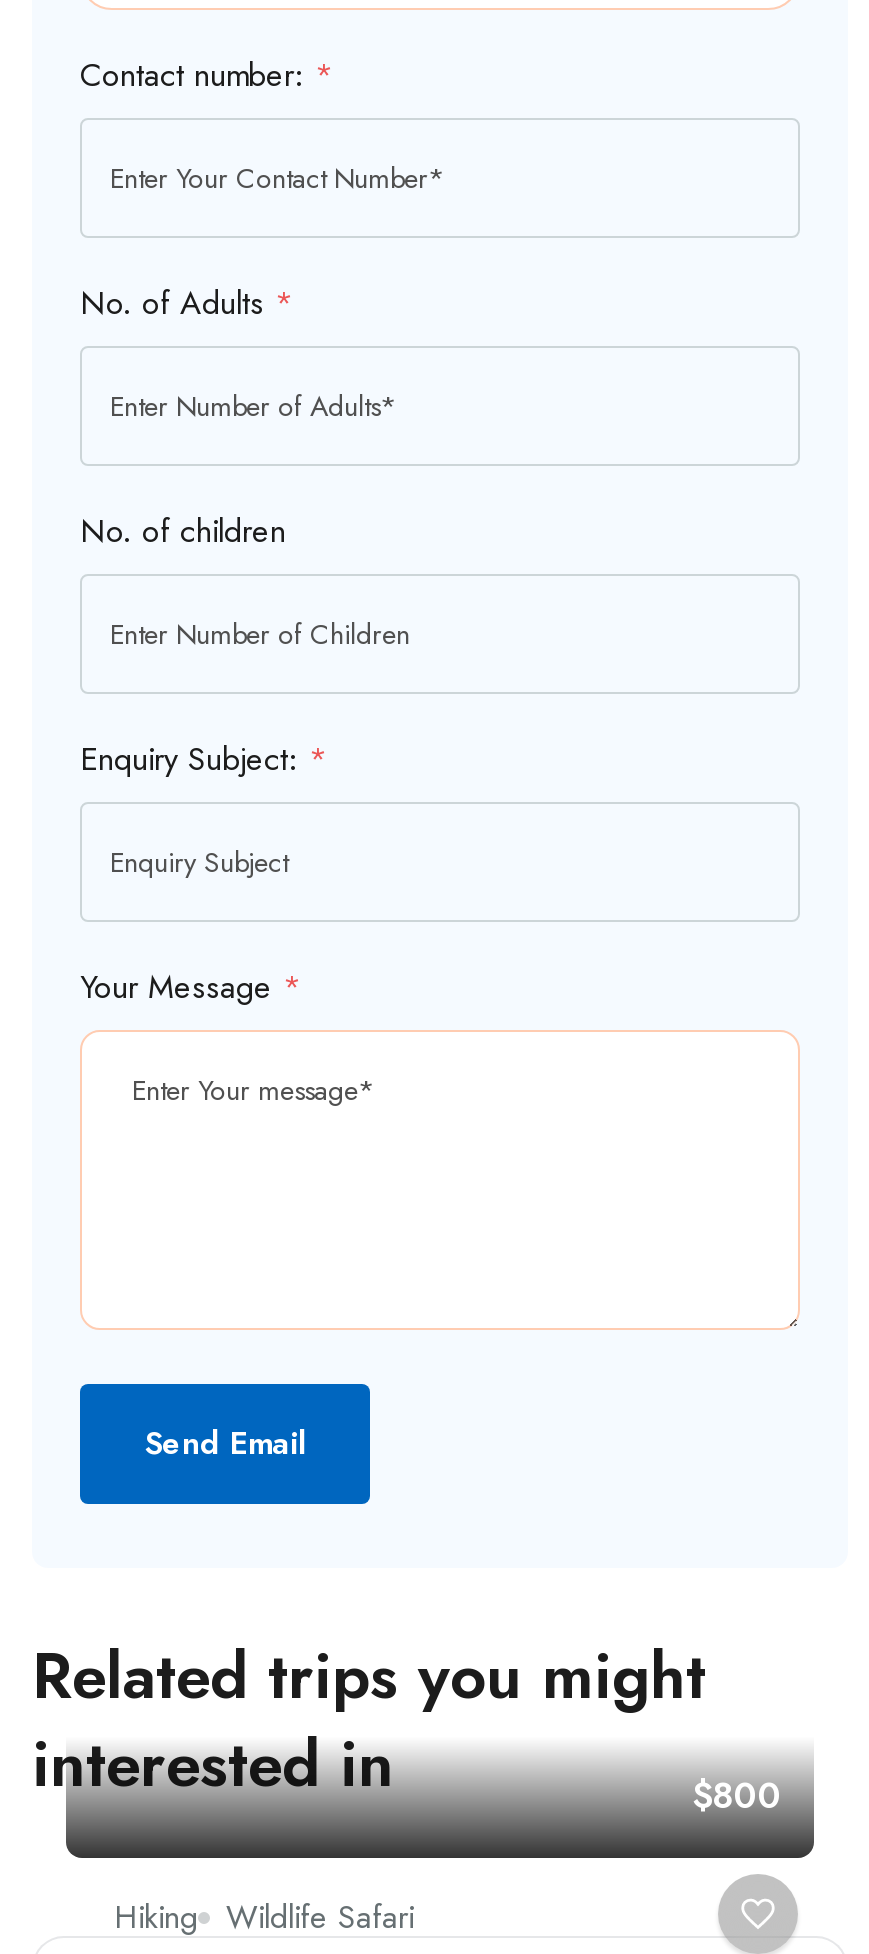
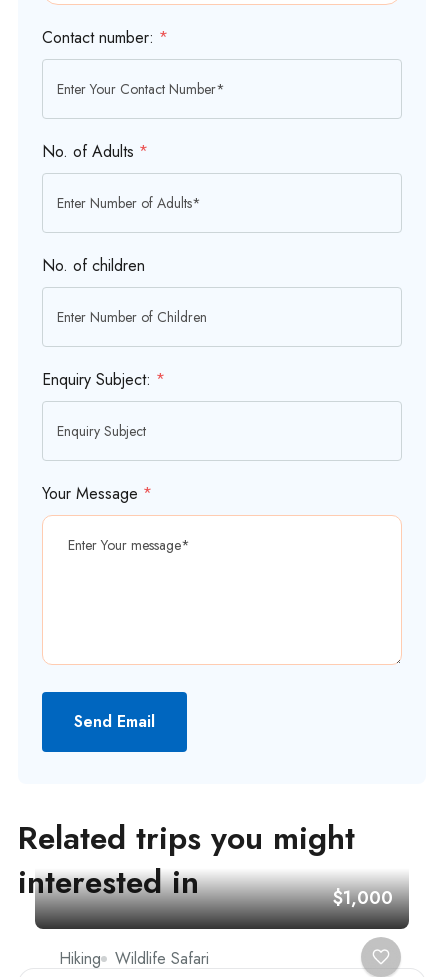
[692,1770,782,1822] $800 -> [333,885,393,911] $1,000

